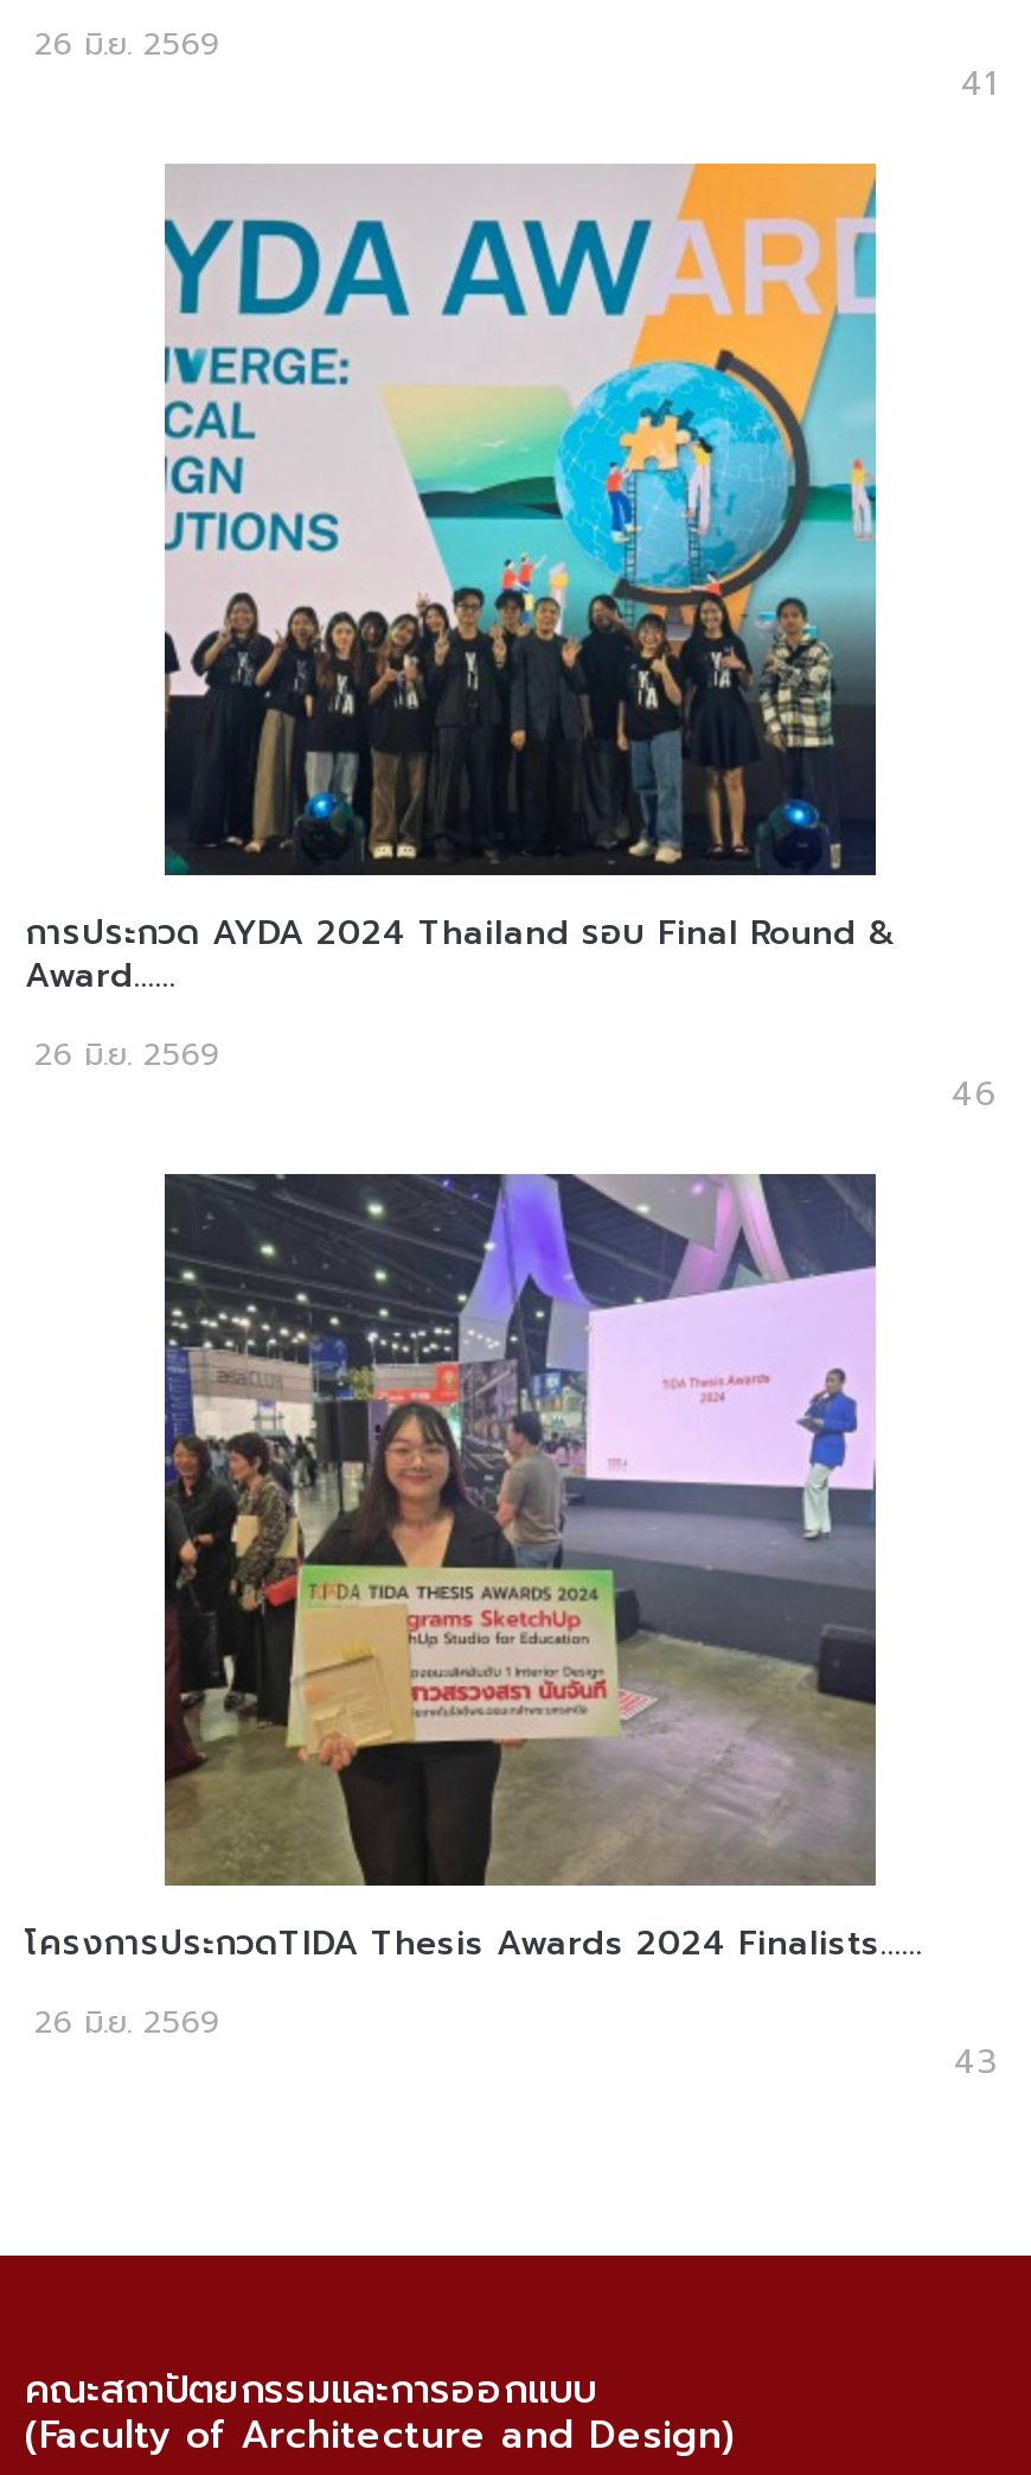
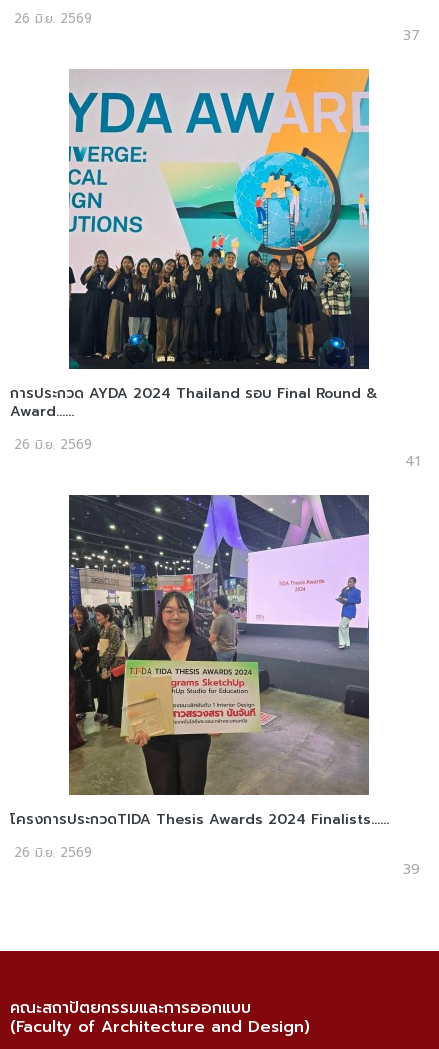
[961,60,997,110] 41 -> [403,25,420,46] 37
[952,1070,997,1120] 46 -> [405,451,420,472] 41
[954,2038,997,2088] 43 -> [403,859,420,880] 39

